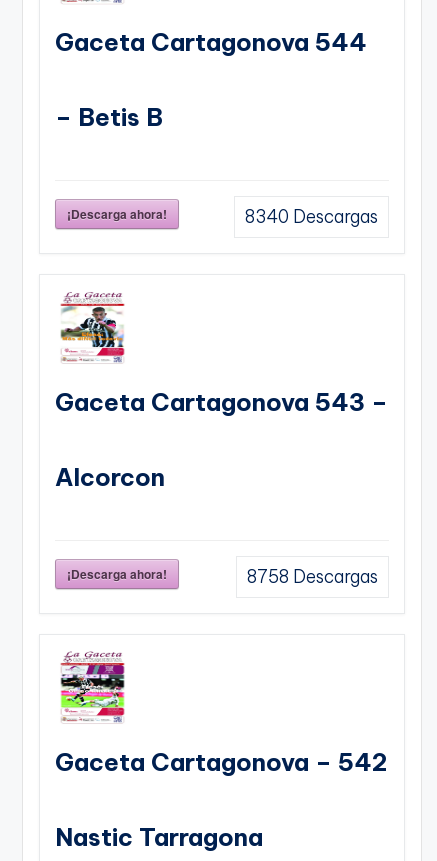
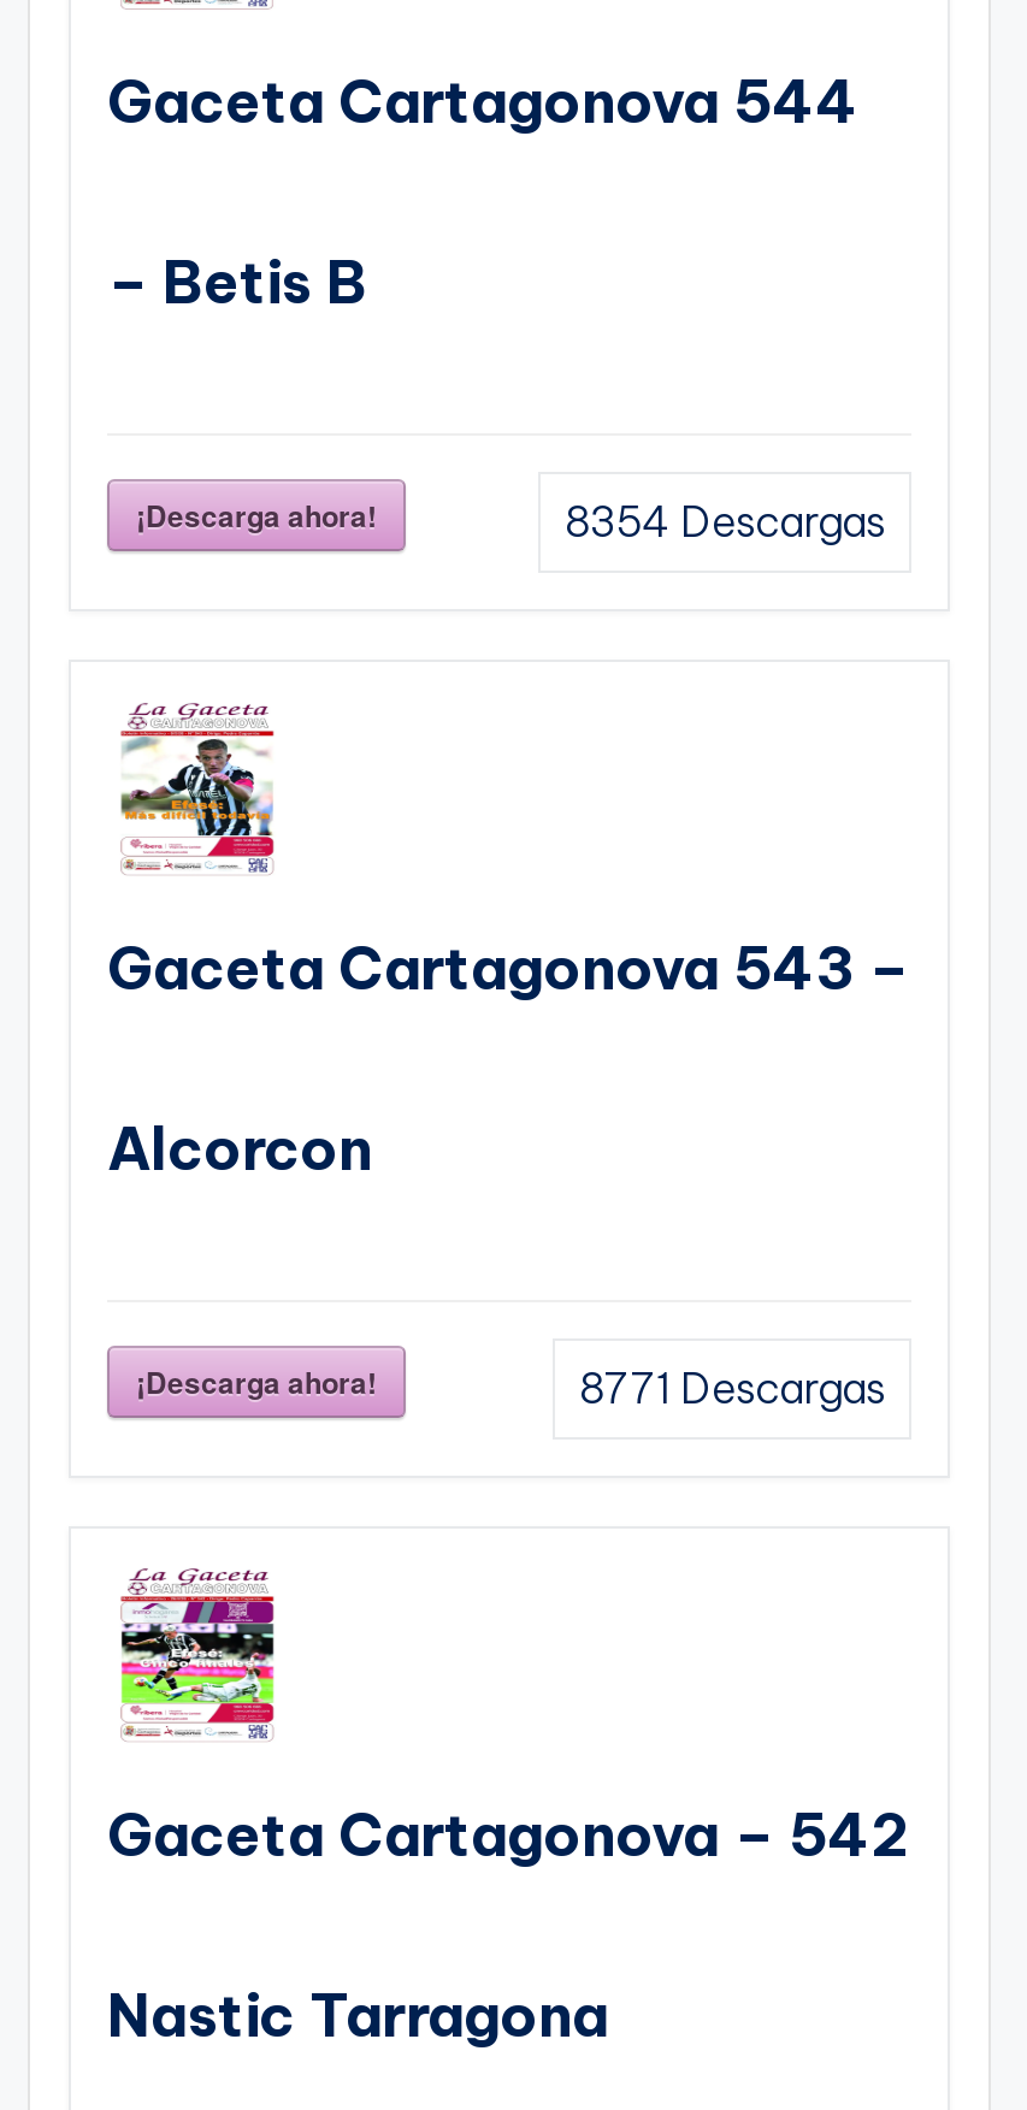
[245,206,378,228] 8340 Descargas -> [565,496,885,549] 8354 Descargas
[247,566,378,588] 8758 Descargas -> [579,1362,885,1415] 8771 Descargas

